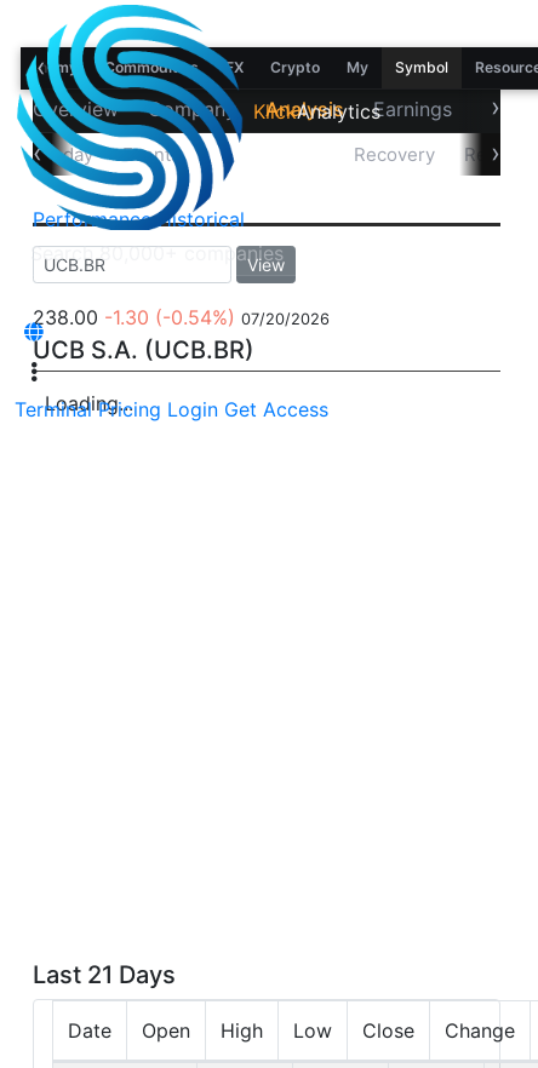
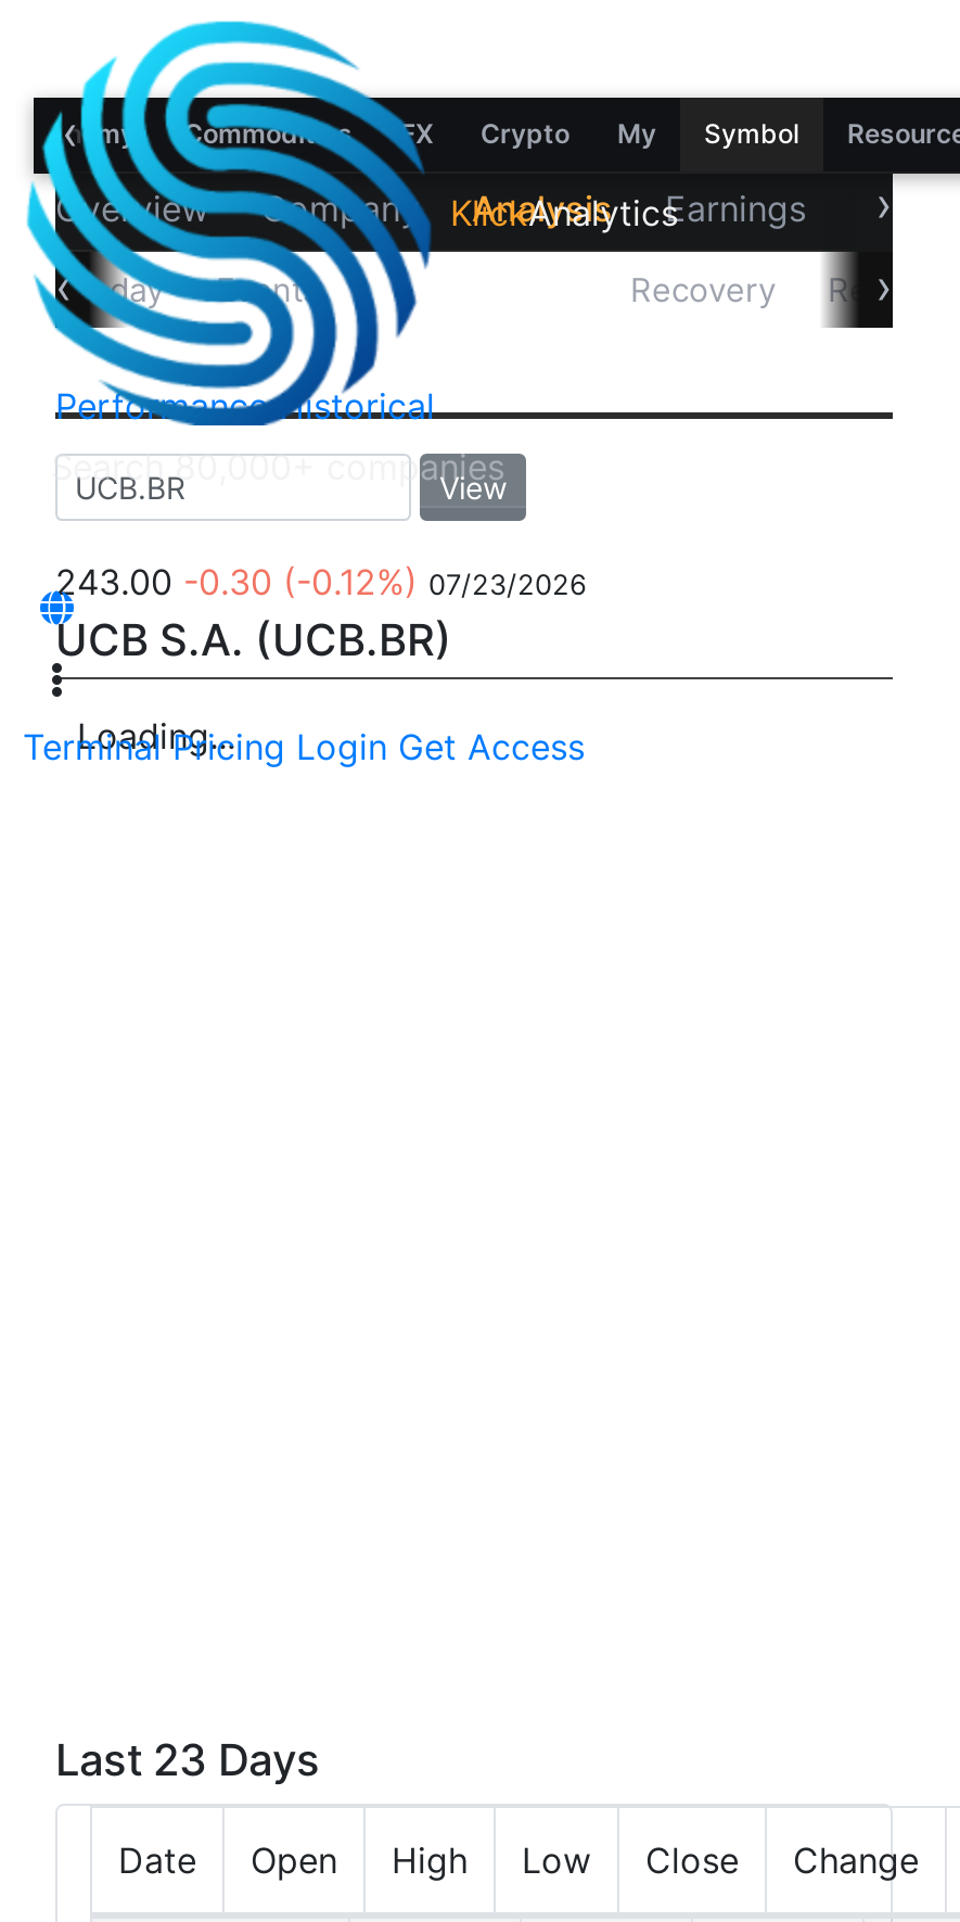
[33,305,330,329] 238.00 -1.30 (-0.54%) 07/20/2026 -> [55,560,587,603] 243.00 -0.30 (-0.12%) 07/23/2026
[33,960,176,989] Last 21 Days -> [55,1734,320,1786] Last 23 Days

